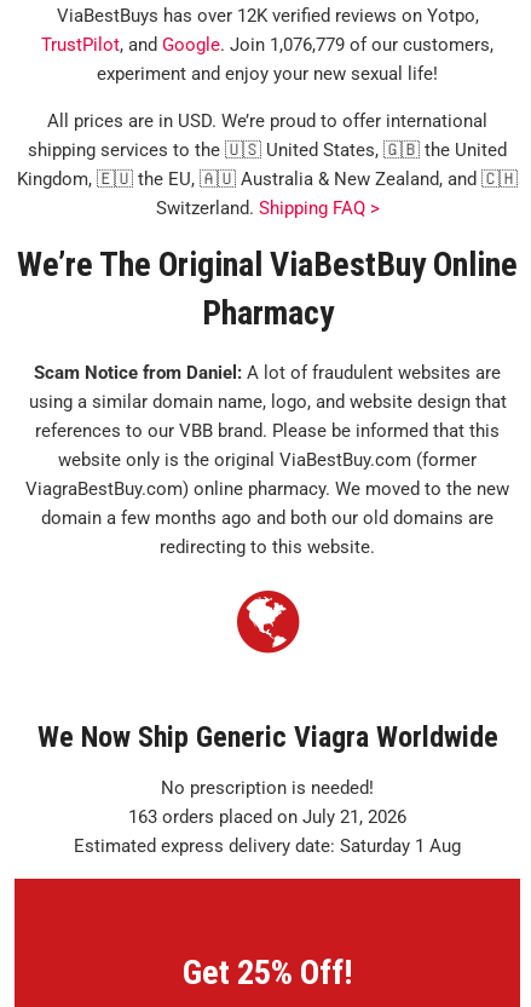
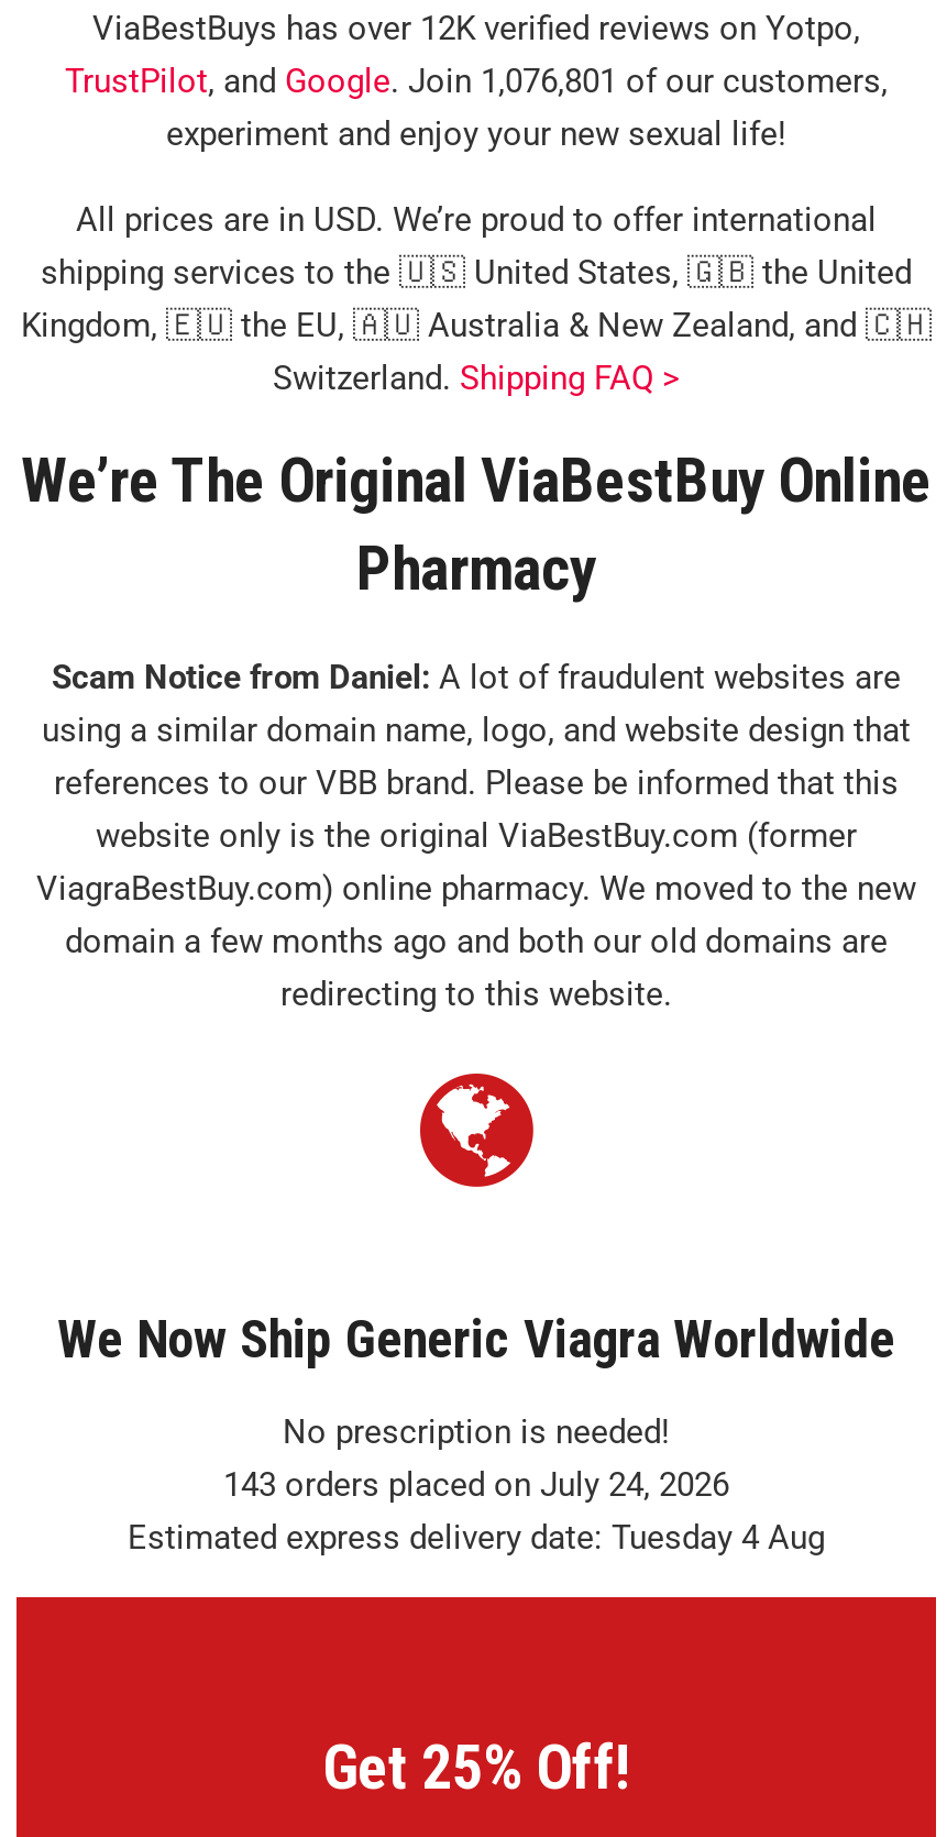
[41,34,494,56] TrustPilot, and Google. Join 1,076,779 of our customers, -> [65,62,888,101] TrustPilot, and Google. Join 1,076,801 of our customers,
[128,806,406,828] 163 orders placed on July 21, 2026 -> [223,1465,729,1504] 143 orders placed on July 24, 2026
[74,835,461,857] Estimated express delivery date: Saturday 1 Aug -> [128,1518,825,1557] Estimated express delivery date: Tuesday 4 Aug

